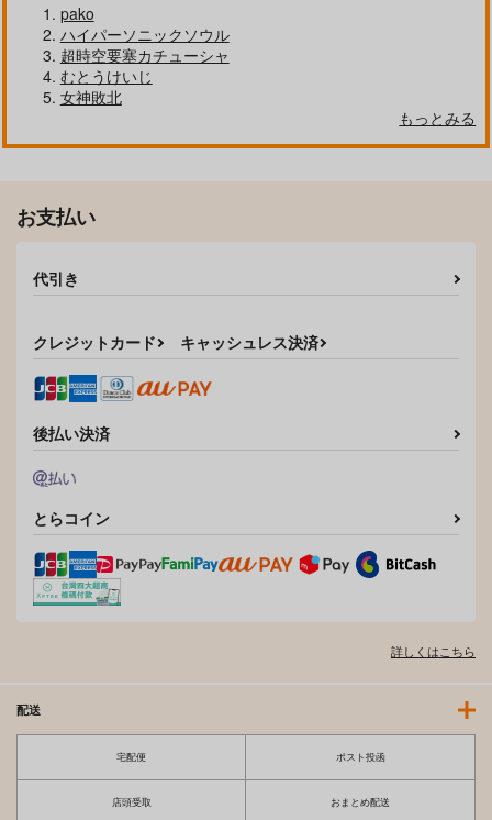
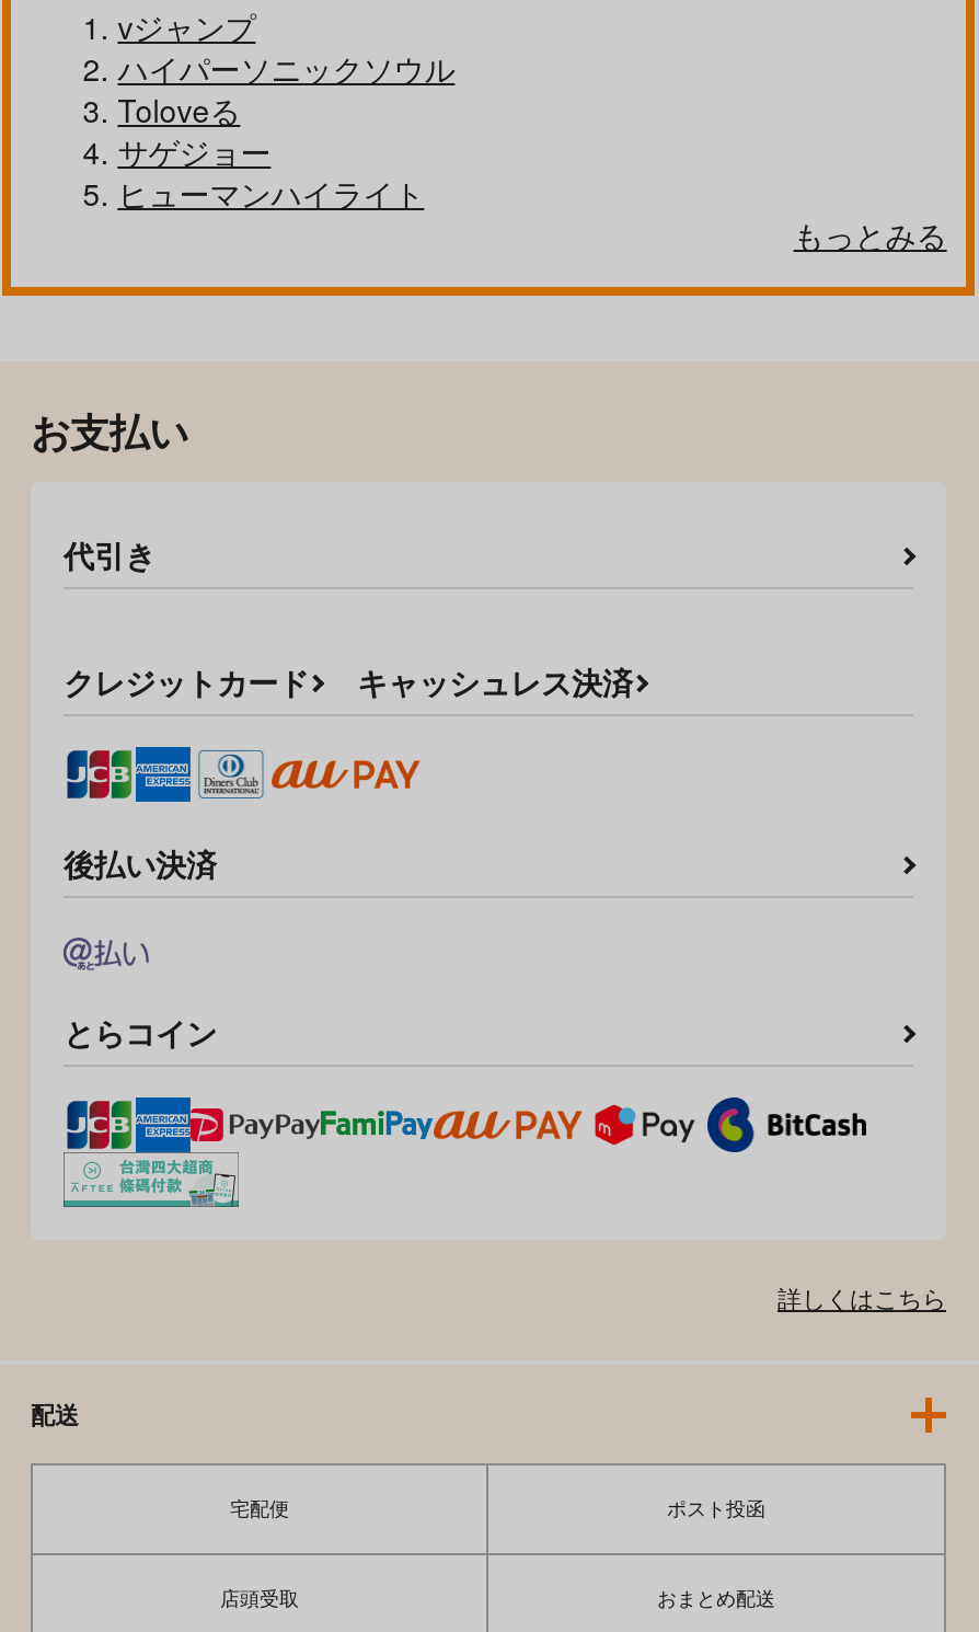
[60,2,94,24] pako -> [118,4,256,48] vジャンプ
[60,44,229,108] 超時空要塞カチューシャ | むとうけいじ | 女神敗北 -> [118,88,424,215] Toloveる | サゲジョー | ヒューマンハイライト

